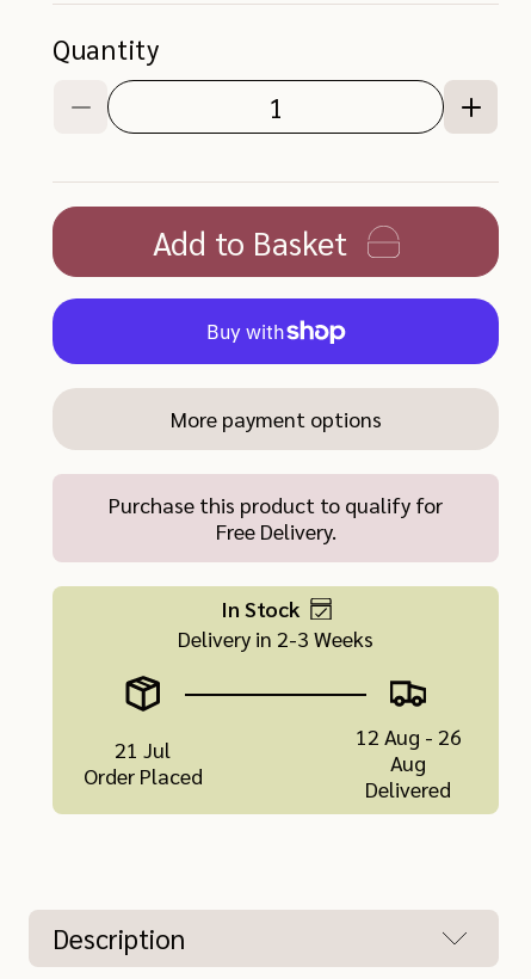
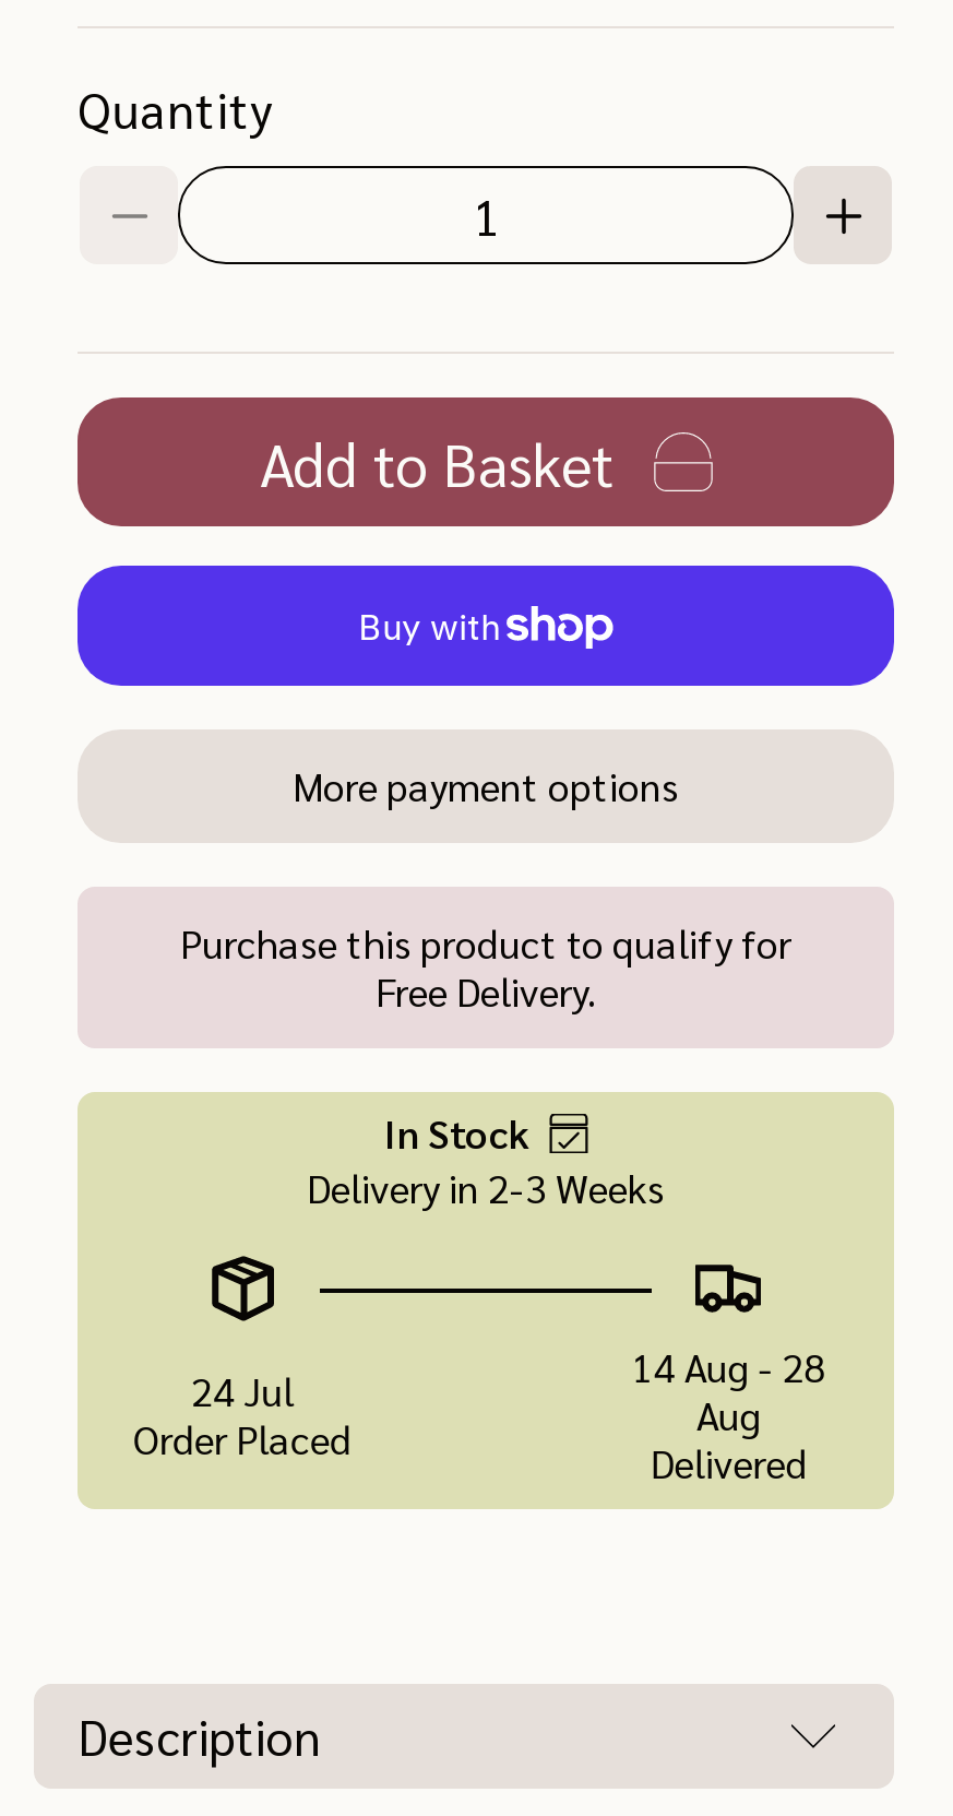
[355,723,462,750] 12 Aug - 26 -> [632,1342,826,1392] 14 Aug - 28
[115,736,171,764] 21 Jul -> [191,1366,294,1416] 24 Jul

